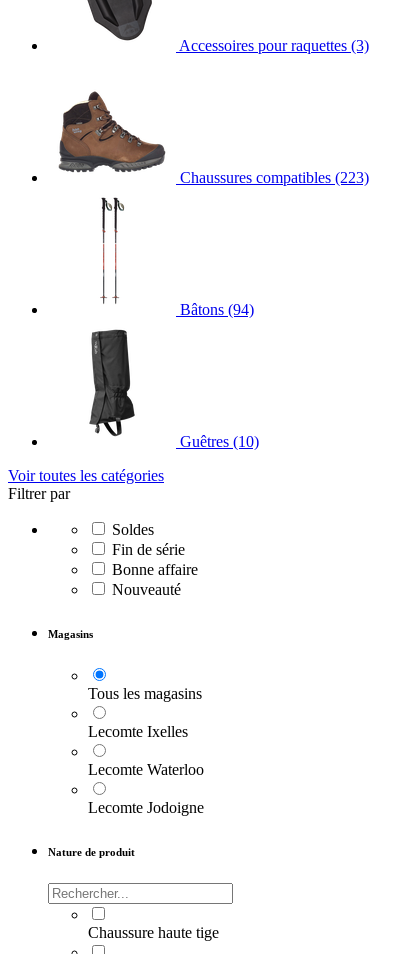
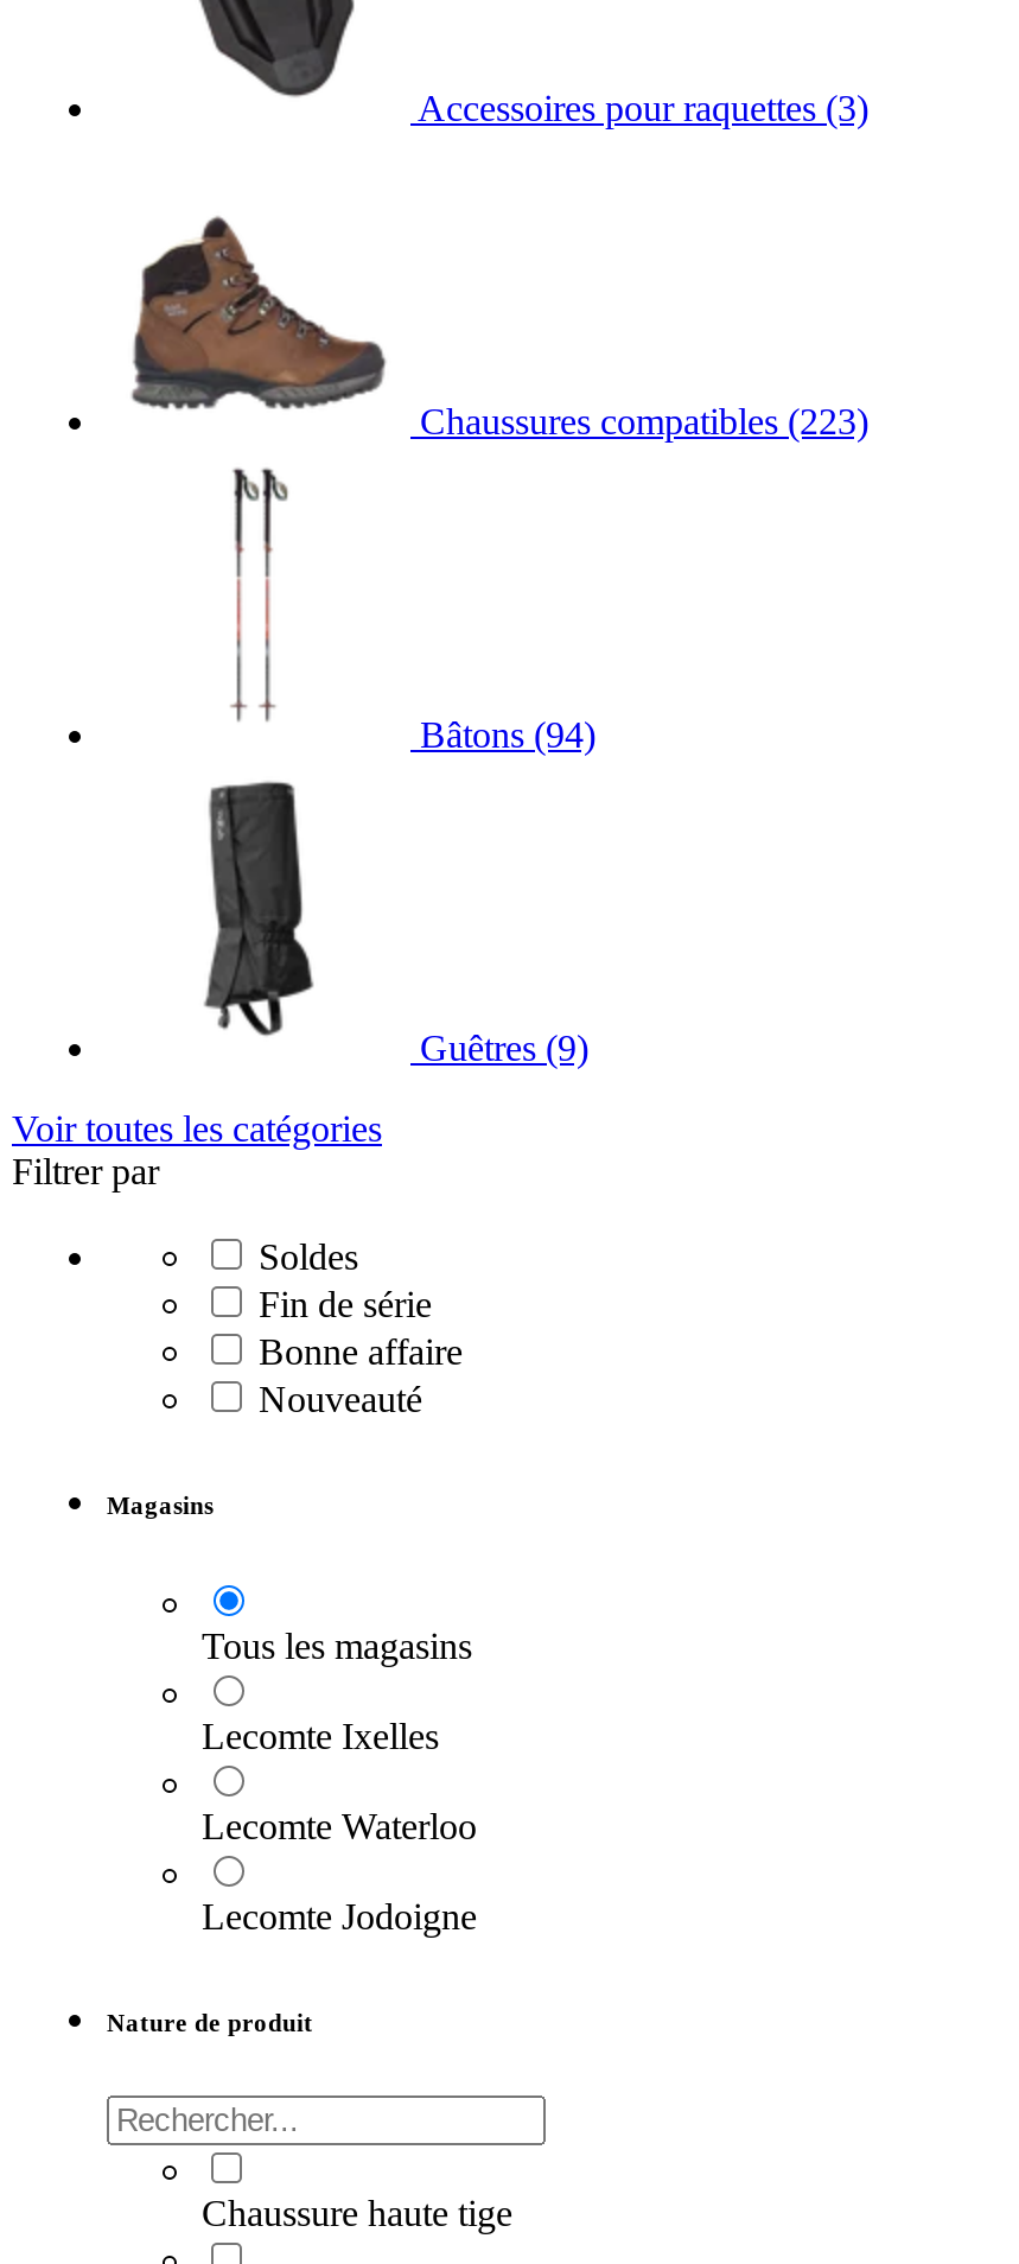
[180,433,259,450] Guêtres (10) -> [420,1029,588,1069] Guêtres (9)

